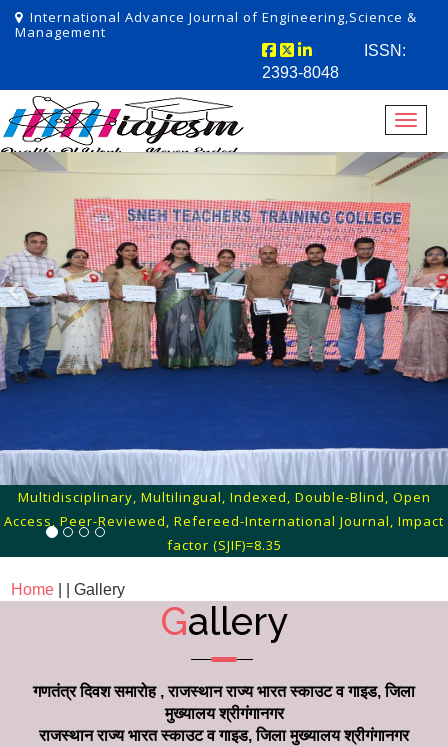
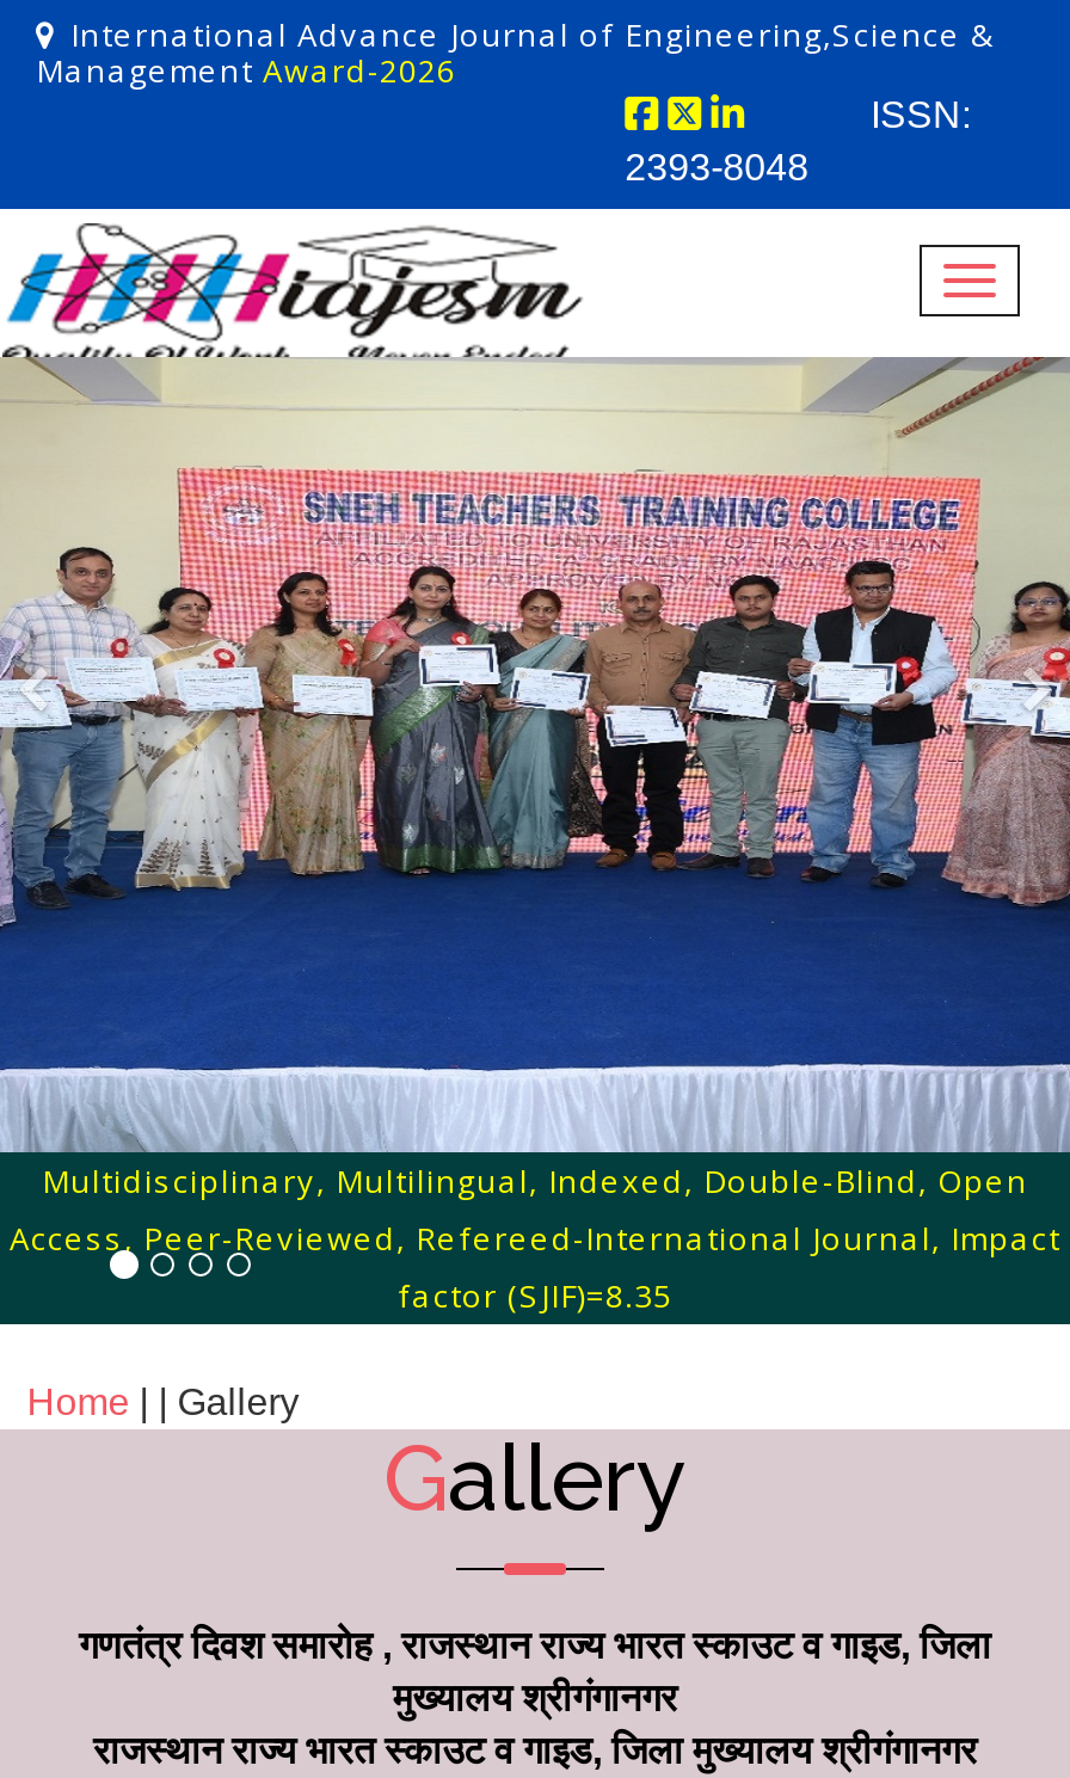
[15,23,106,41] Management -> [36,49,456,92] Management Award-2026

